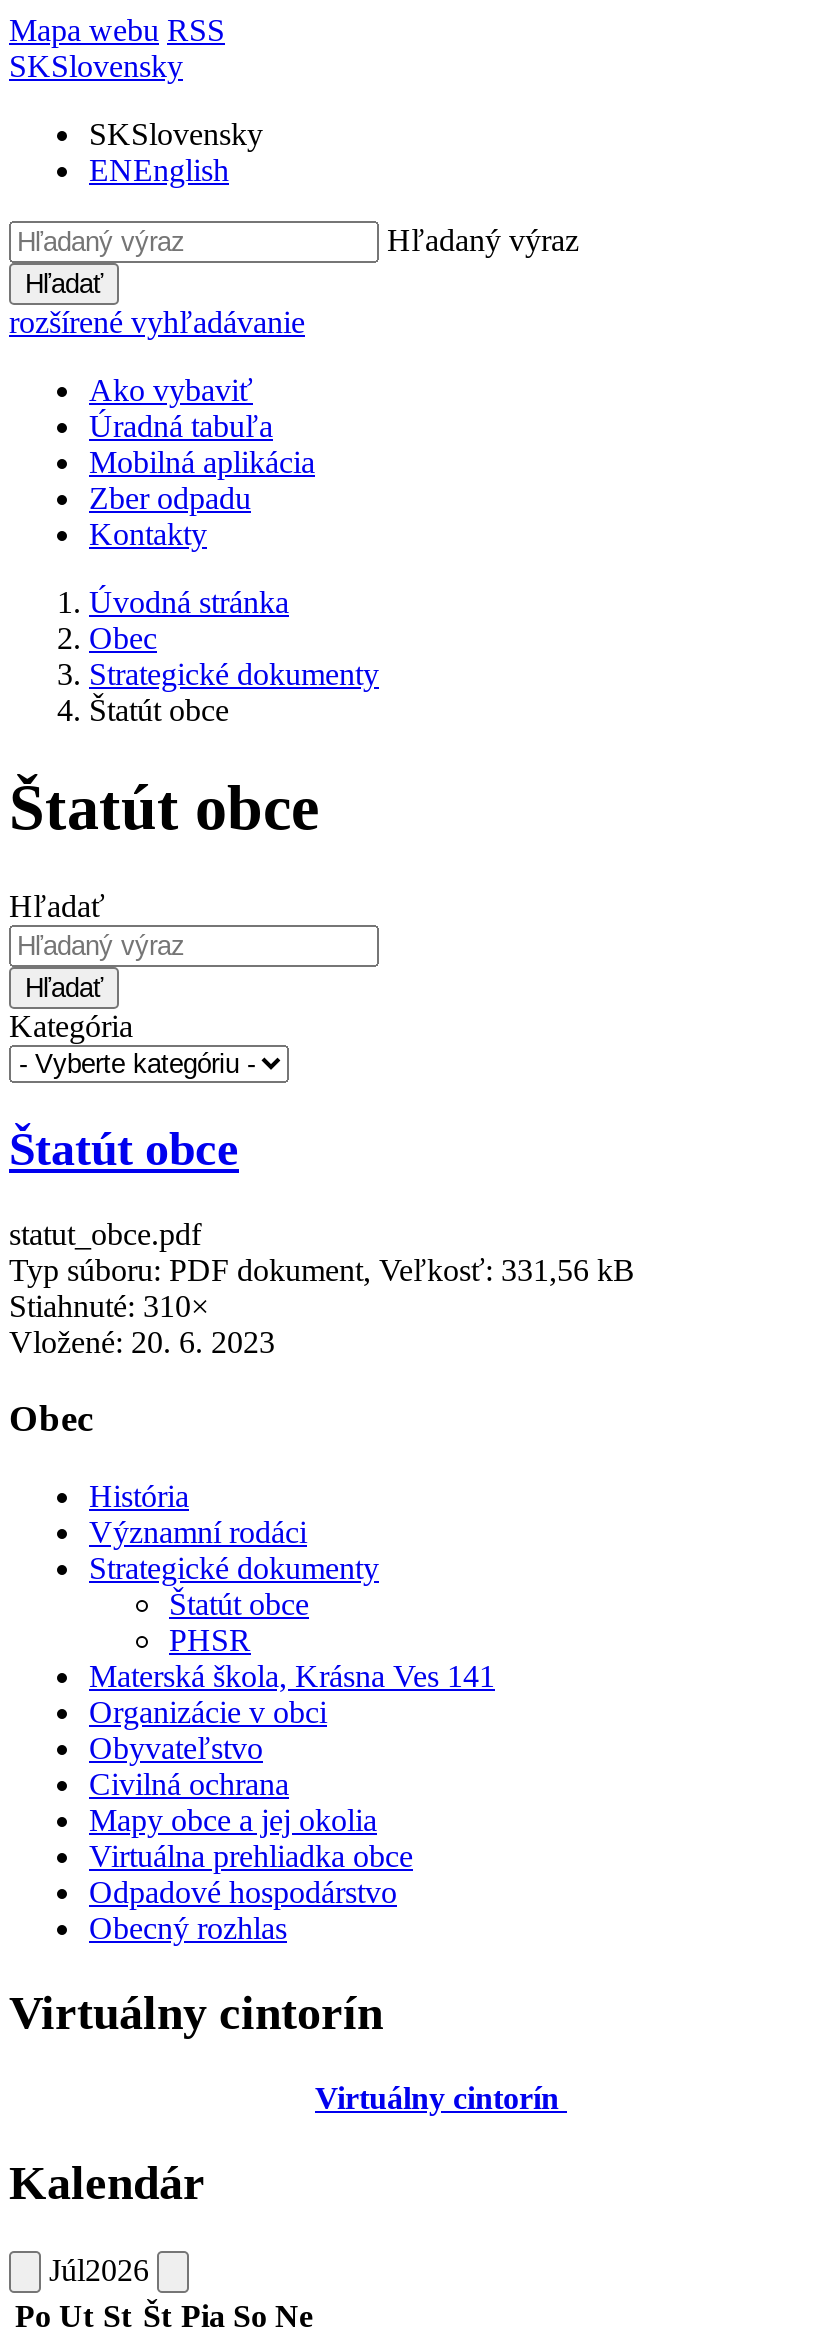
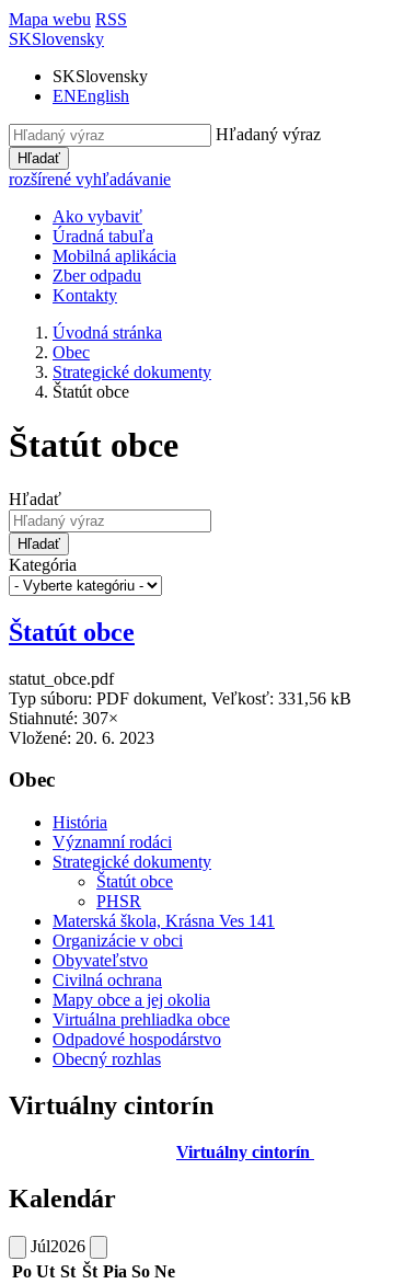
[9,1288,209,1322] Stiahnuté: 310× -> [9,709,118,727] Stiahnuté: 307×

